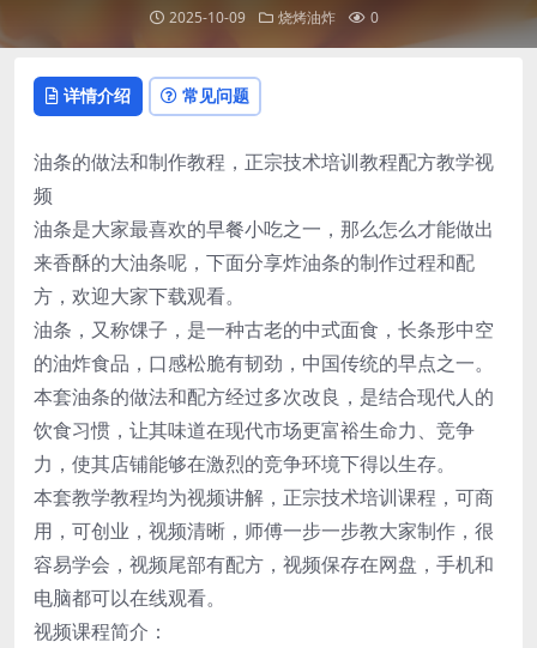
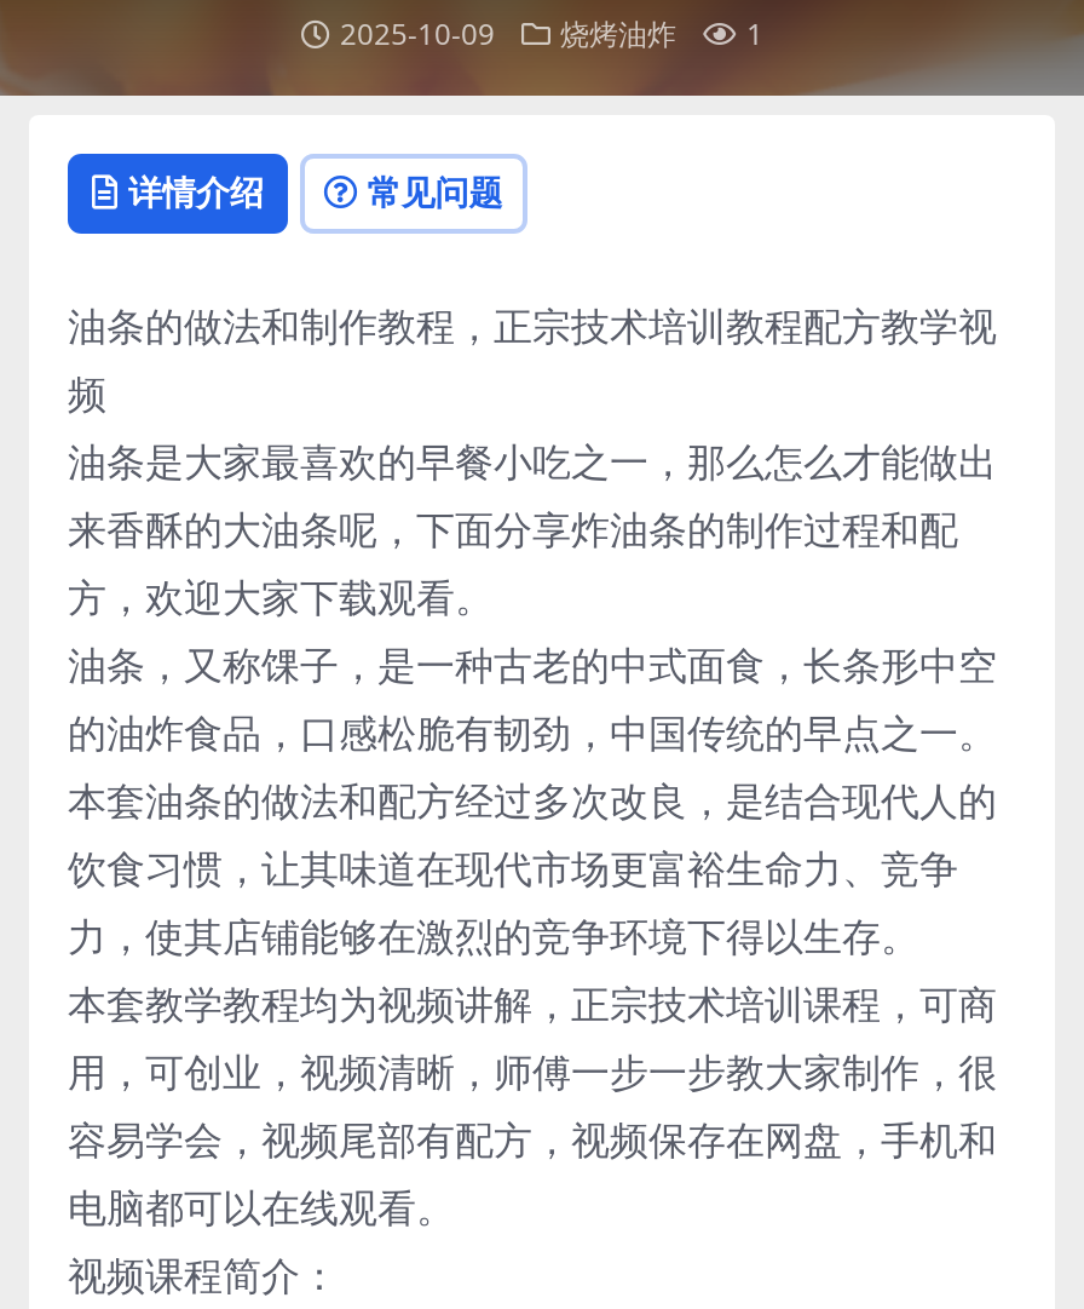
[168,7,378,28] 2025-10-09 烧烤油炸 0 -> [340,13,763,54] 2025-10-09 烧烤油炸 1

